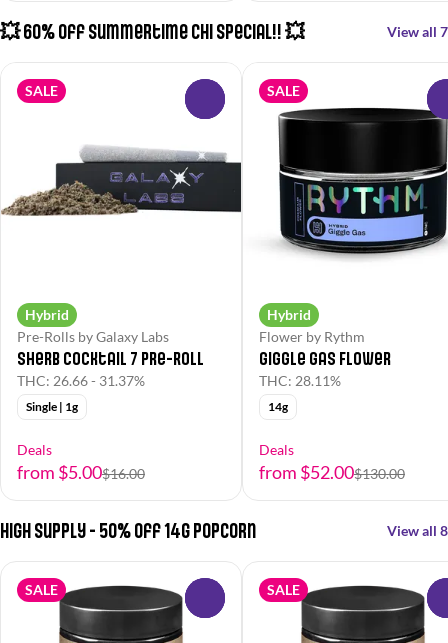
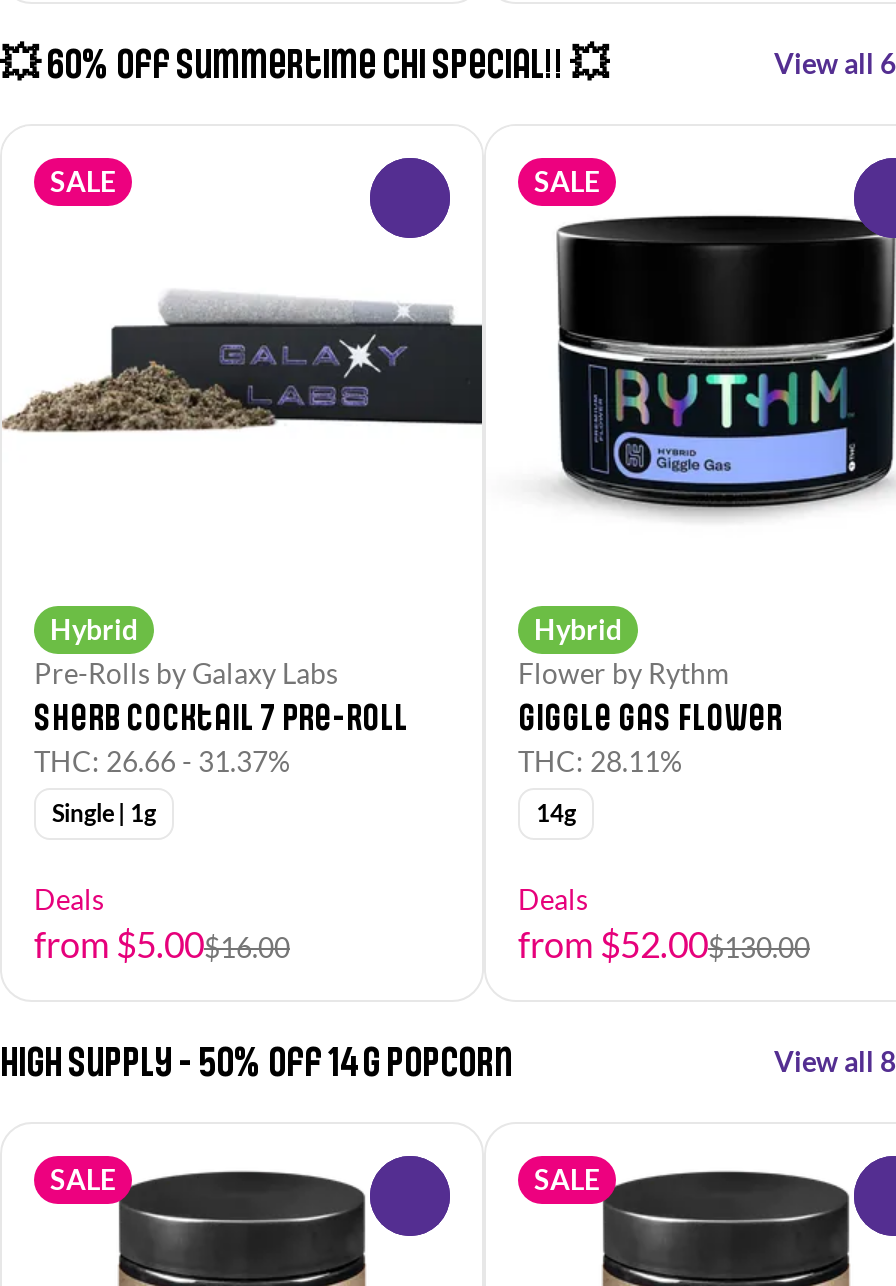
[387,23,448,40] View all 7 -> [774,46,896,80] View all 6

